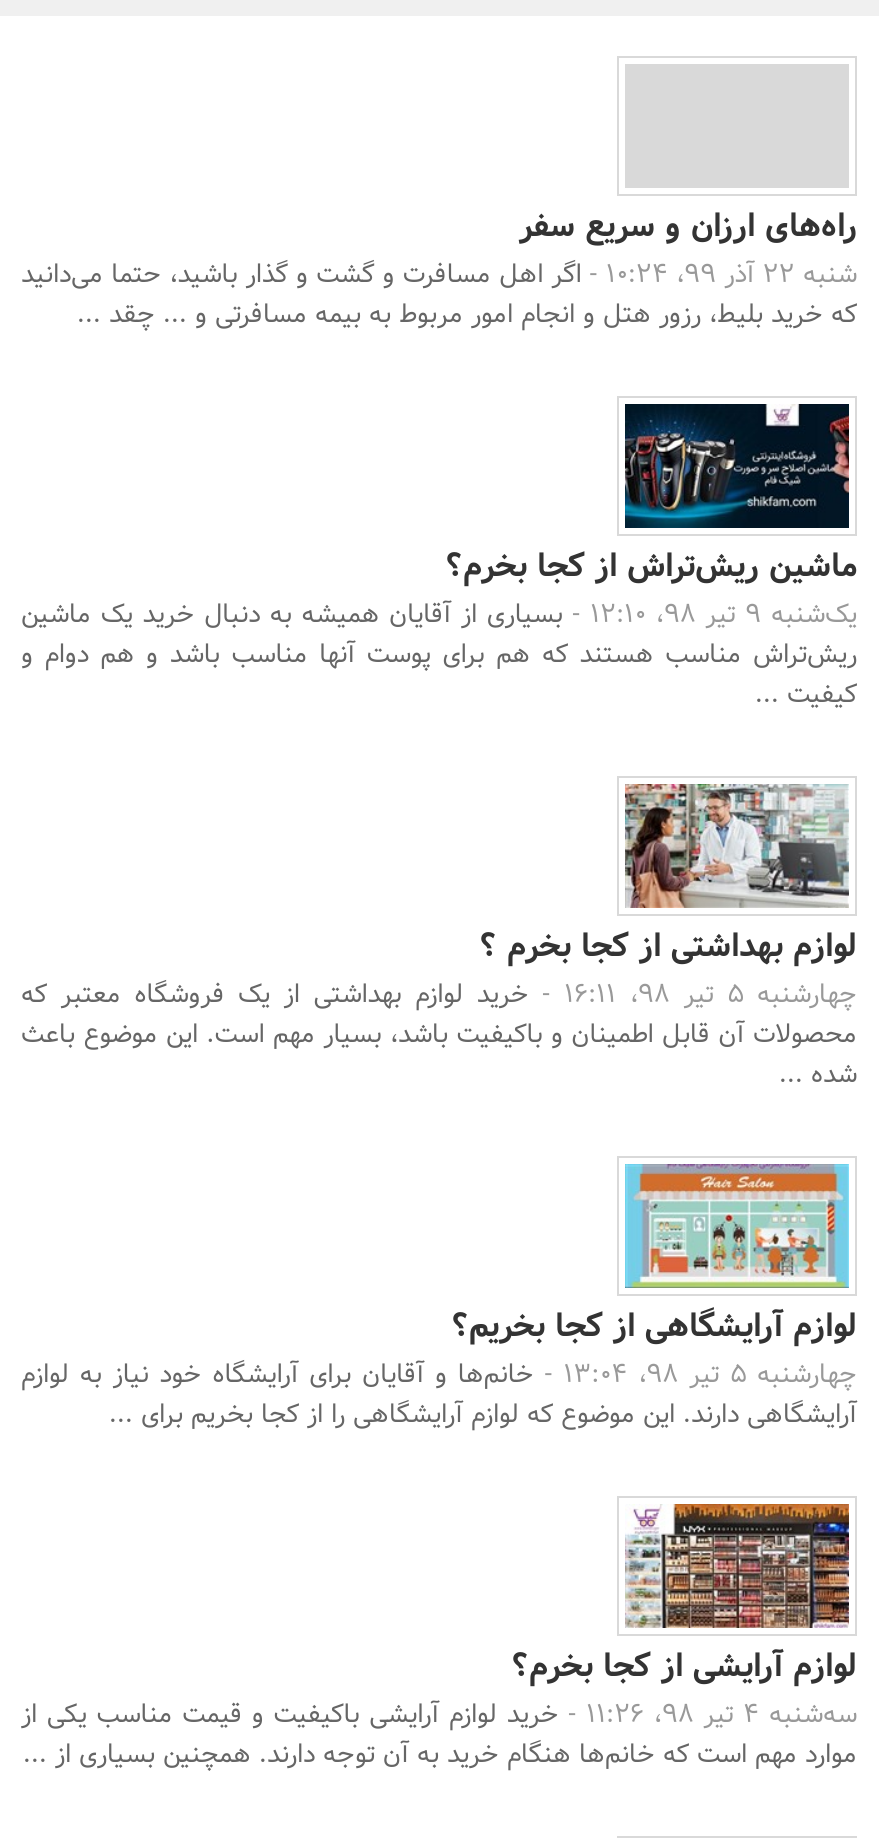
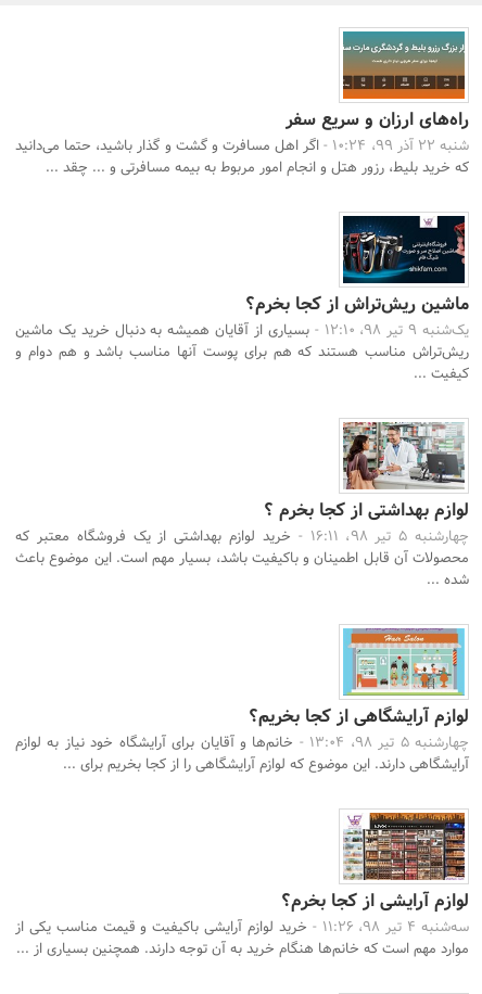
none -> [342,30,466,100] [image]

